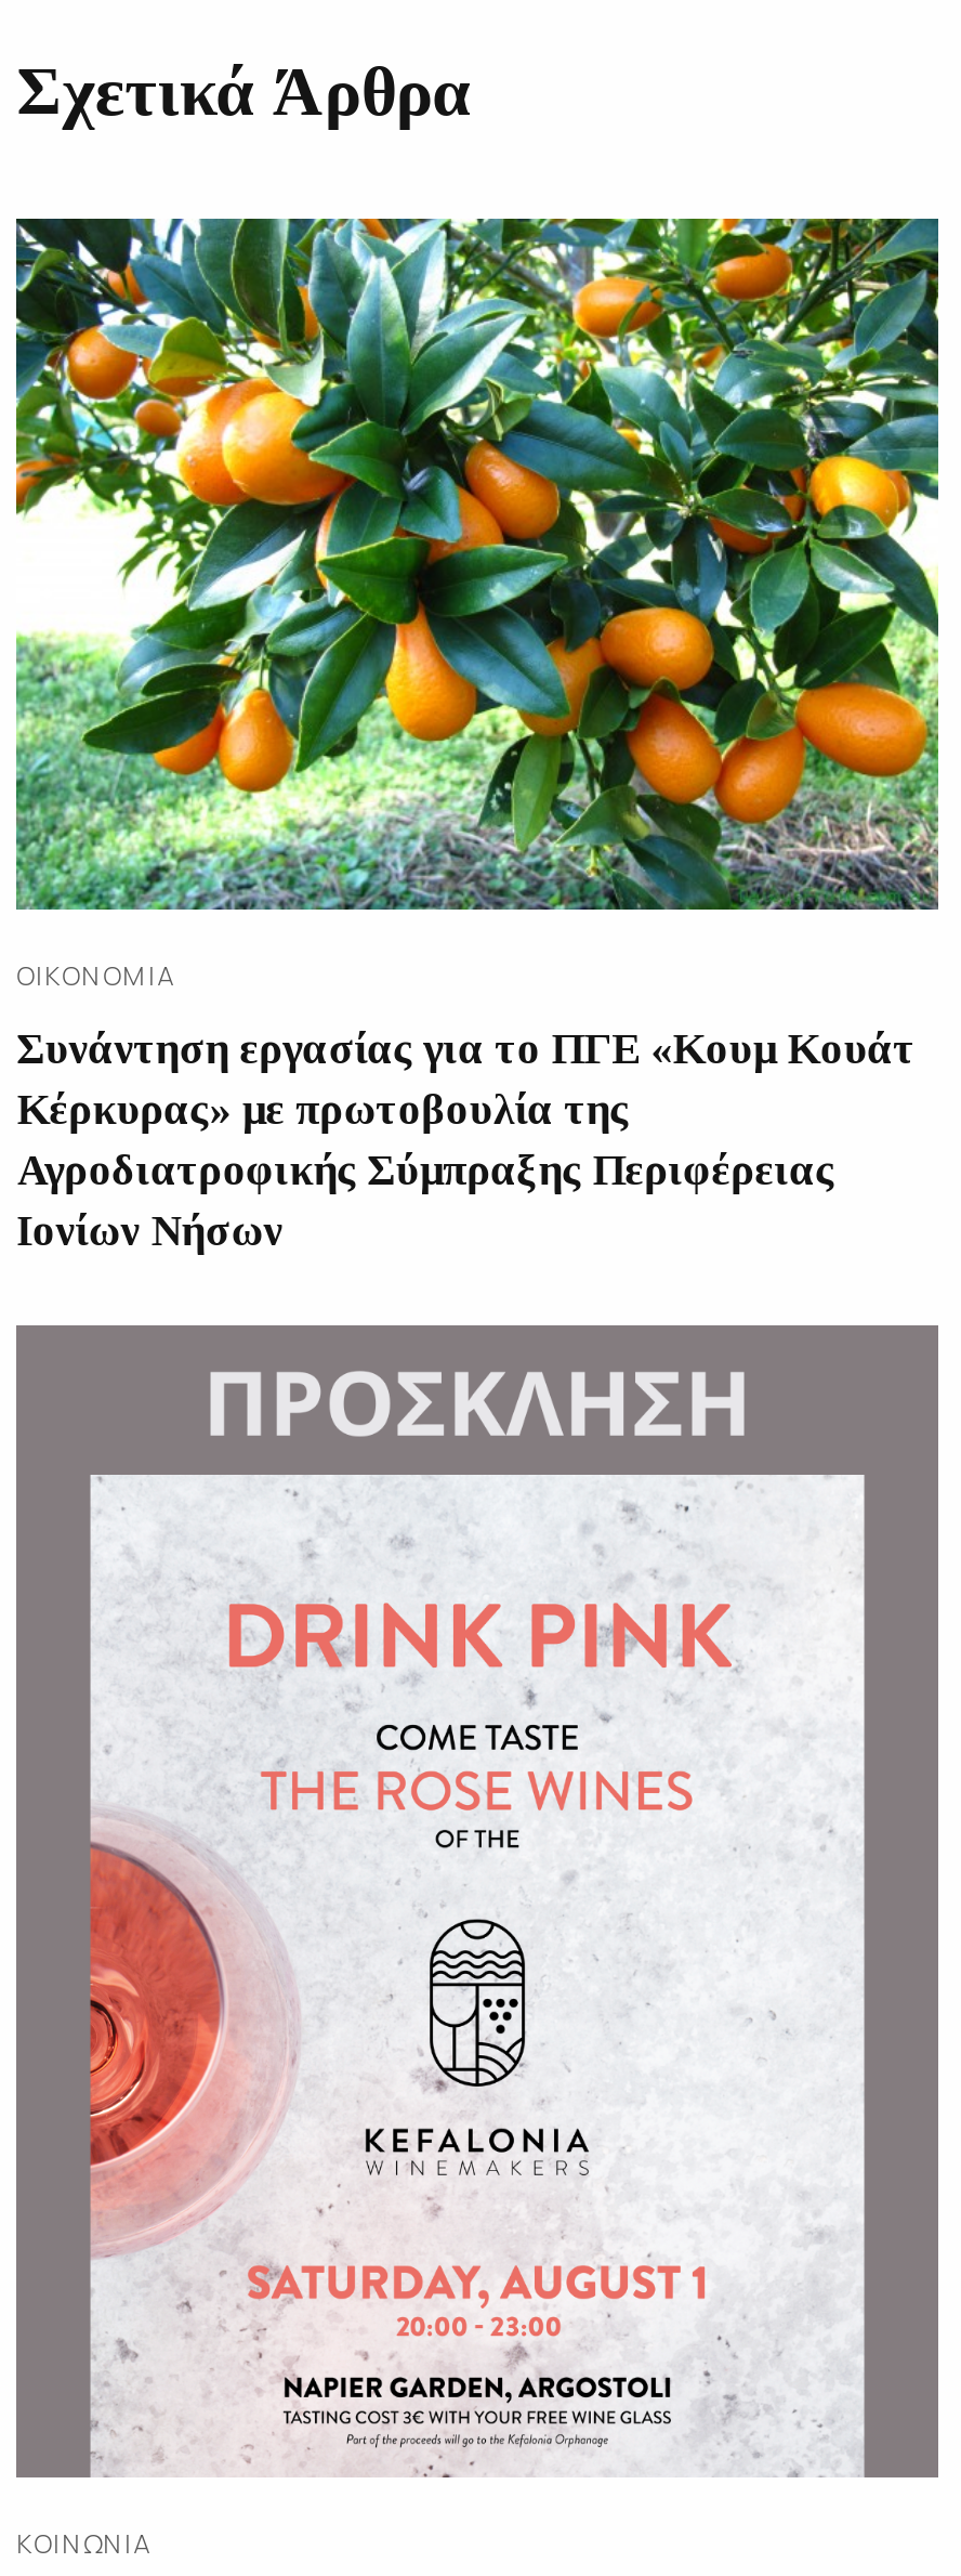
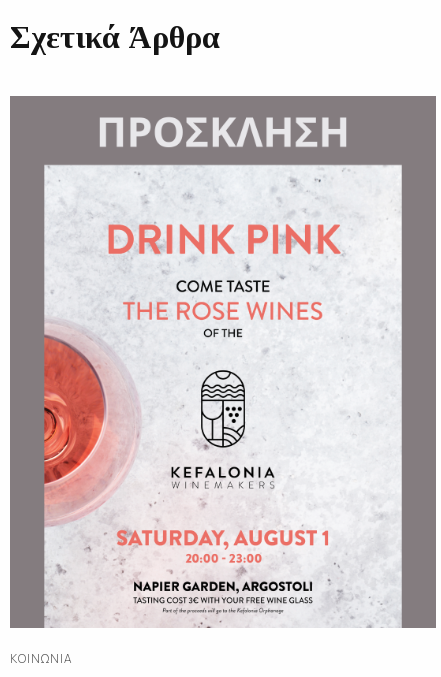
[14,217,940,1255] [image] | ΟΙΚΟΝΟΜΊΑ | Συνάντηση εργασίας για το ΠΓΕ «Κουμ Κουάτ | Κέρκυρας» με πρωτοβουλία της | Αγροδιατροφικής Σύμπραξης Περιφέρειας | Ιονίων Νήσων -> none

